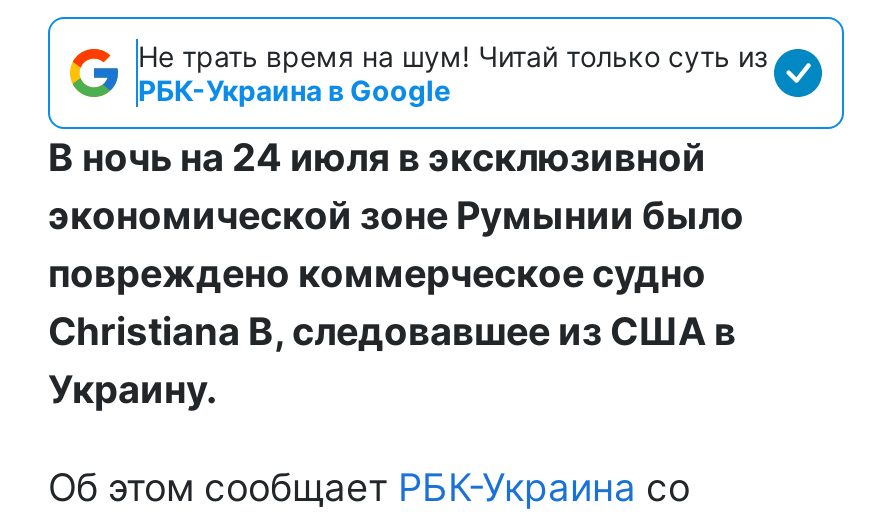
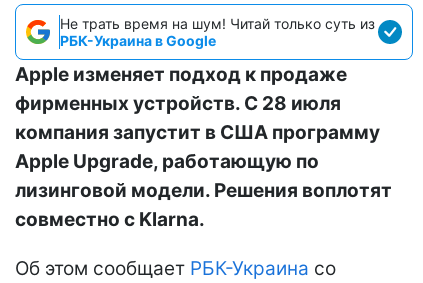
[48,135,744,413] В ночь на 24 июля в эксклюзивной | экономической зоне Румынии было | повреждено коммерческое судно | Christiana B, следовавшее из США в | Украину. -> [15,63,392,231] Apple изменяет подход к продаже | фирменных устройств. С 28 июля | компания запустит в США программу | Apple Upgrade, работающую по | лизинговой модели. Решения воплотят | совместно с Klarna.

